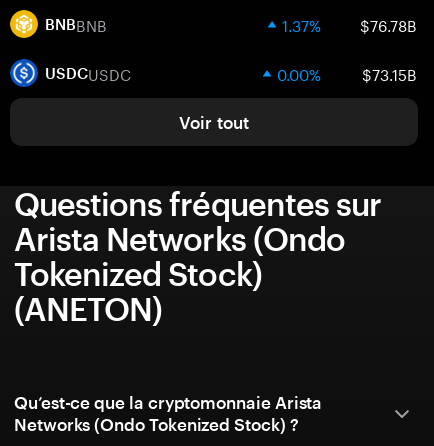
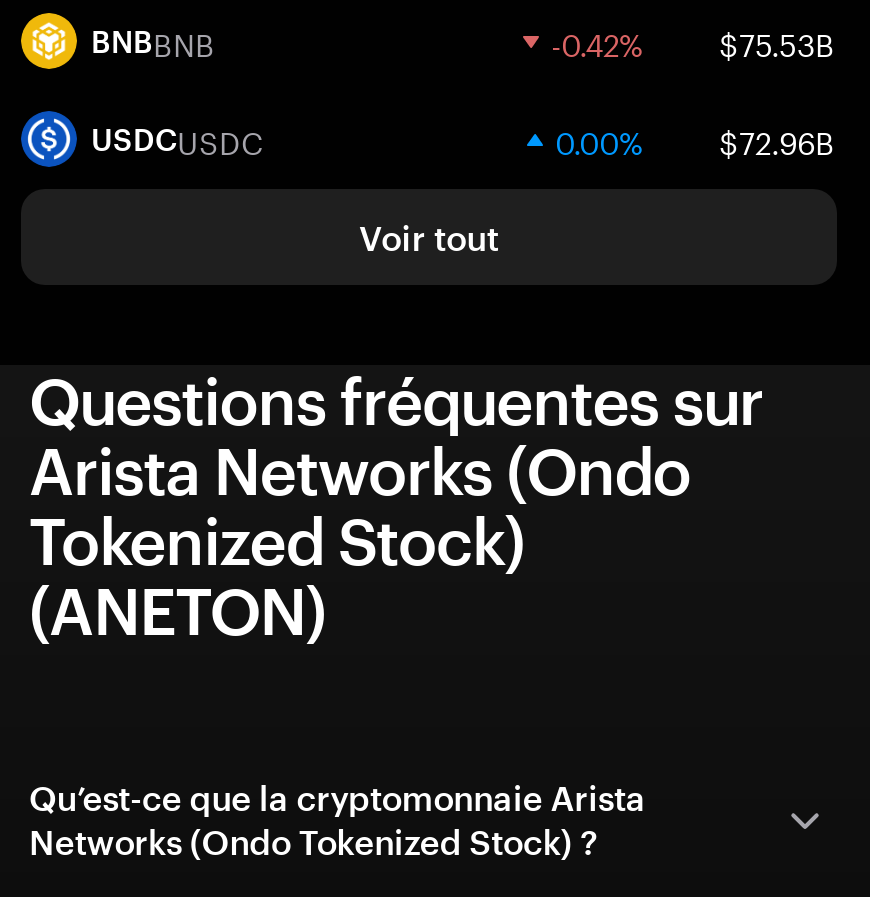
[282,12,417,36] 1.37% | $76.78B -> [551,17,835,65] -0.42% | $75.53B
[277,61,417,85] 0.00% $73.15B -> [555,115,835,163] 0.00% $72.96B

